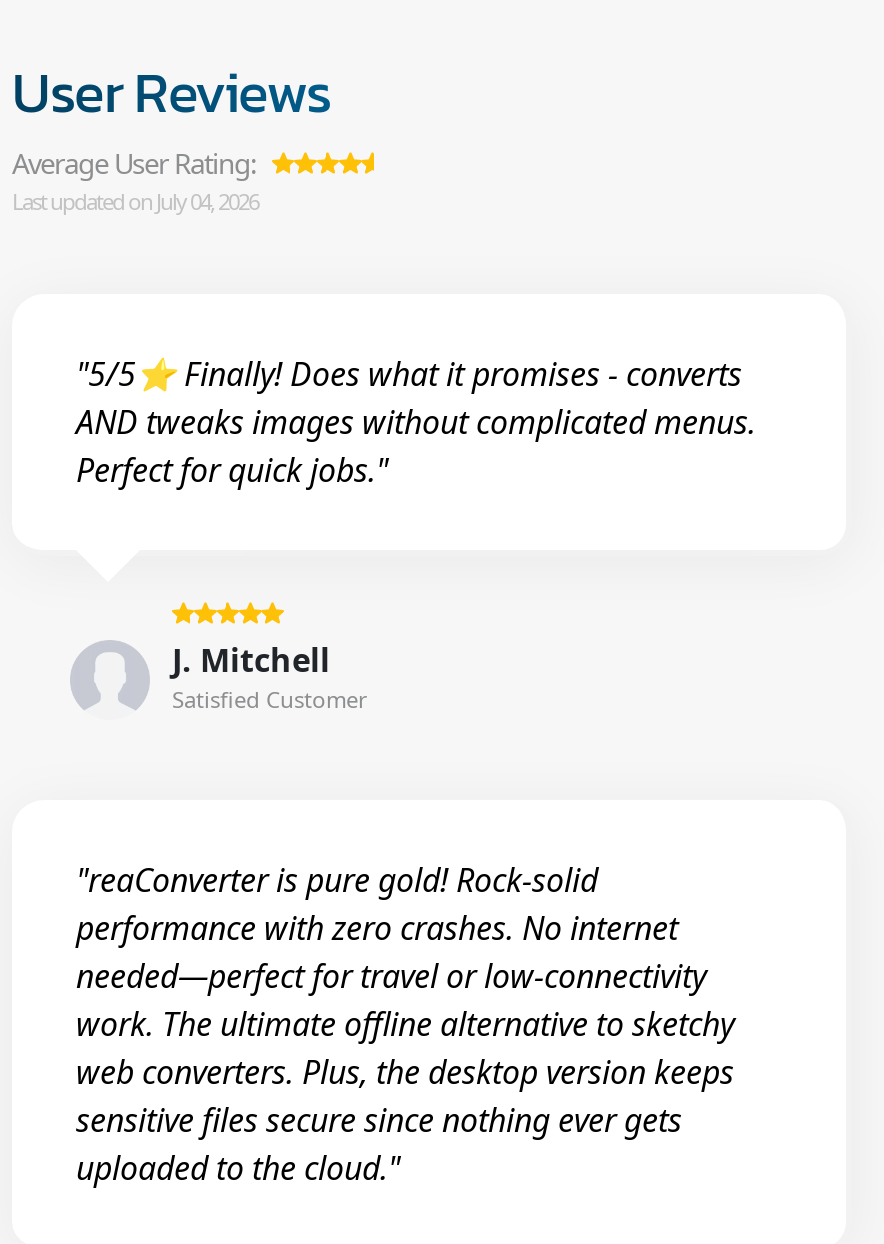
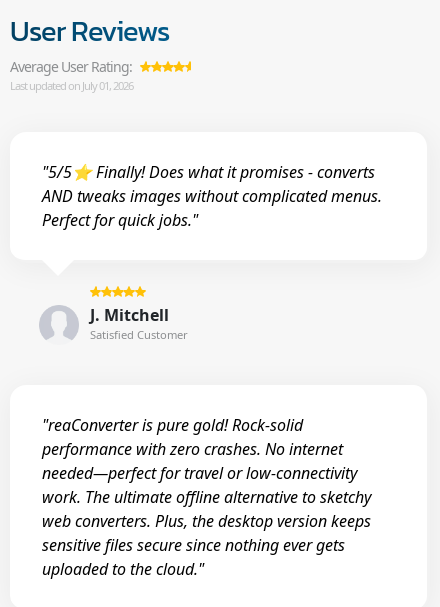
[12,186,258,216] Last updated on July 04, 2026 -> [10,78,133,93] Last updated on July 01, 2026

